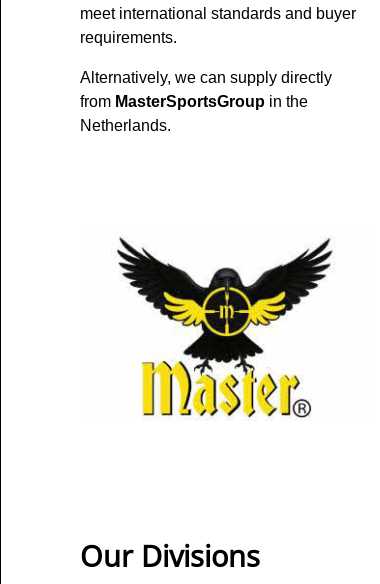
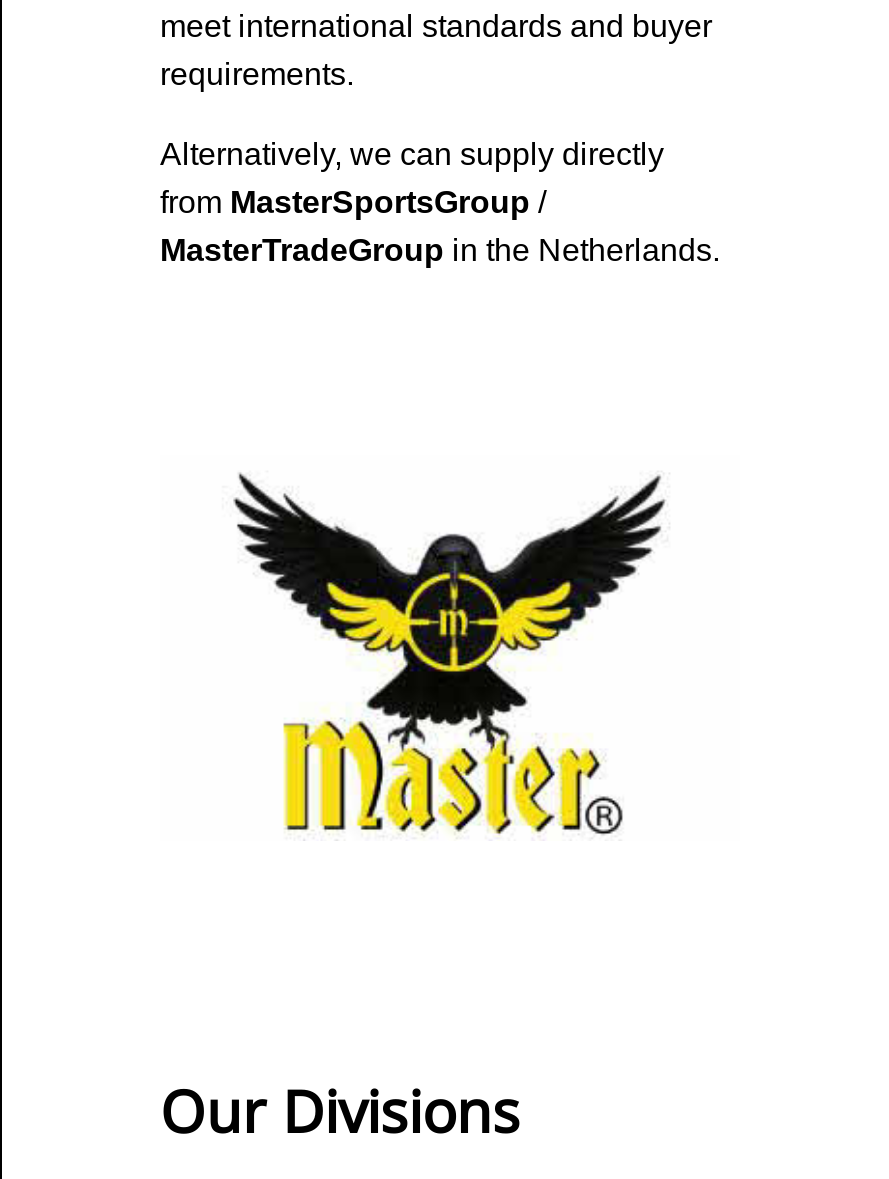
[80,93,308,134] from MasterSportsGroup in the | Netherlands. -> [160,185,720,267] from MasterSportsGroup / | MasterTradeGroup in the Netherlands.

